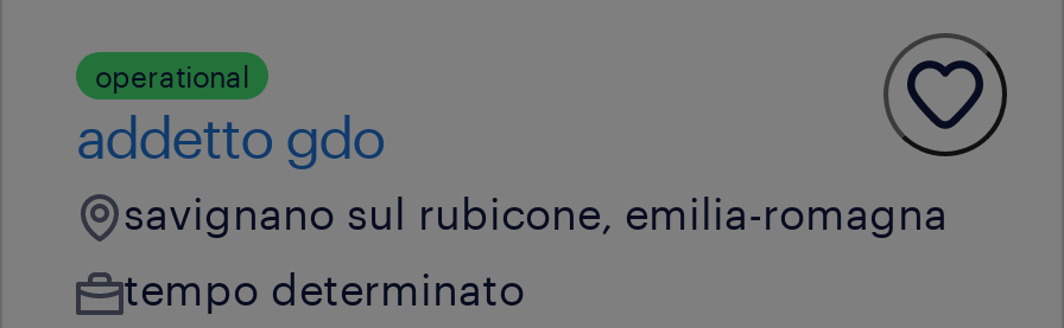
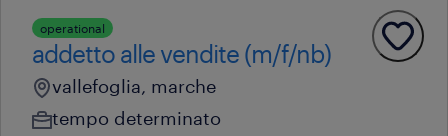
[76,102,948,239] addetto gdo | savignano sul rubicone, emilia-romagna -> [32,39,331,97] addetto alle vendite (m/f/nb) | vallefoglia, marche

